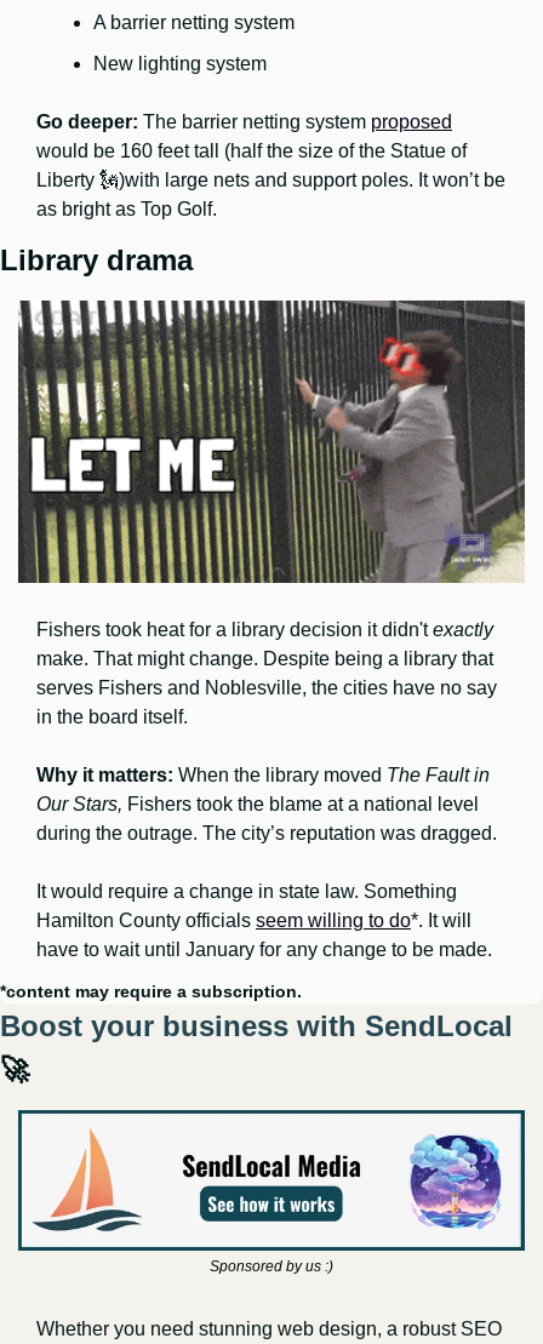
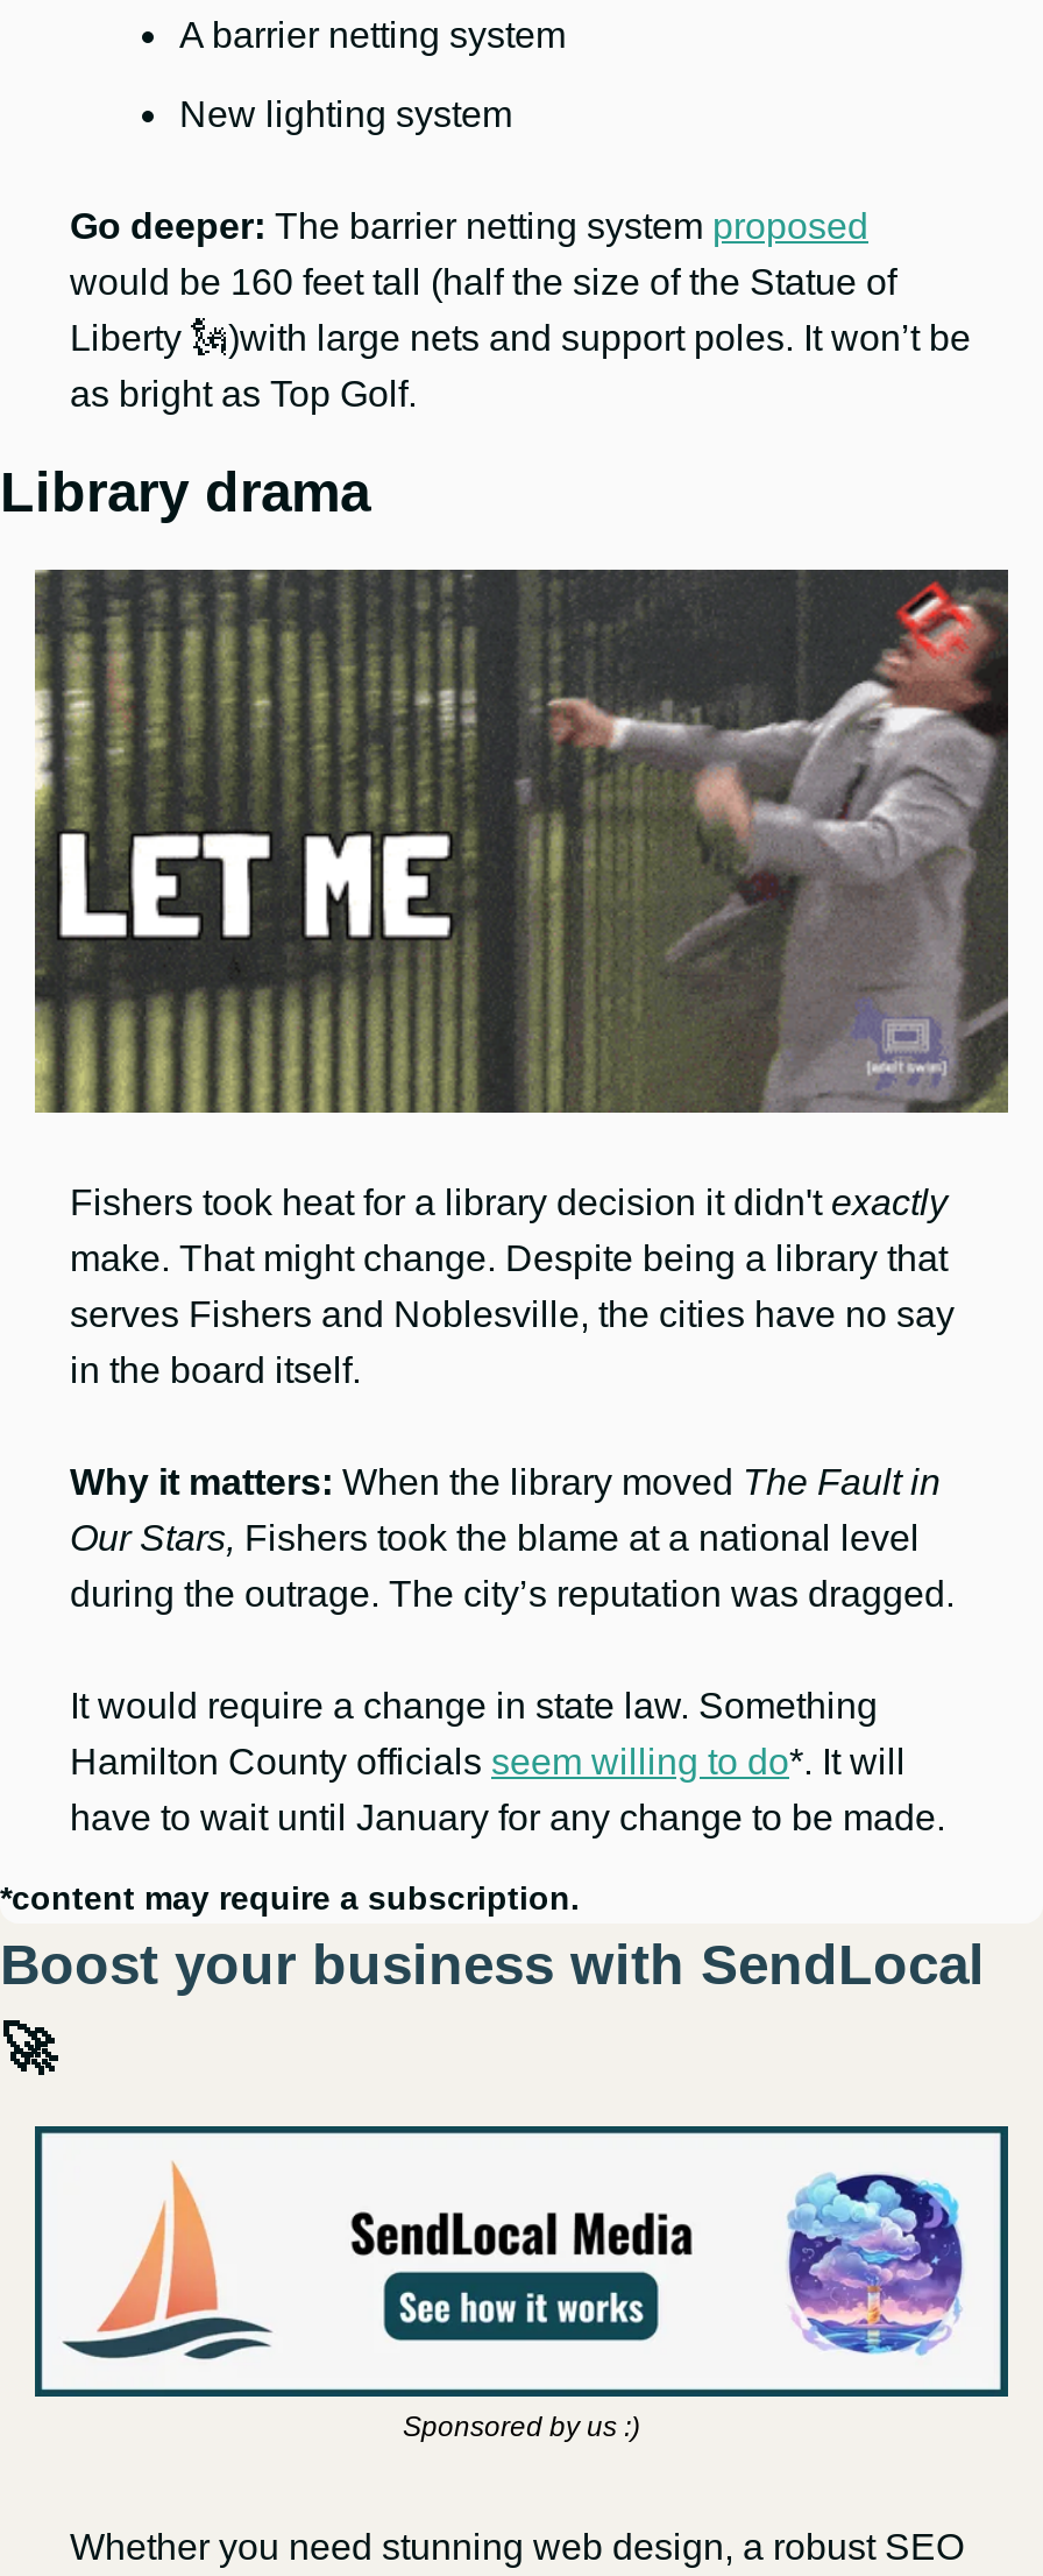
[17,301,526,584] [image] -> [33,567,1010,1115] [image]

